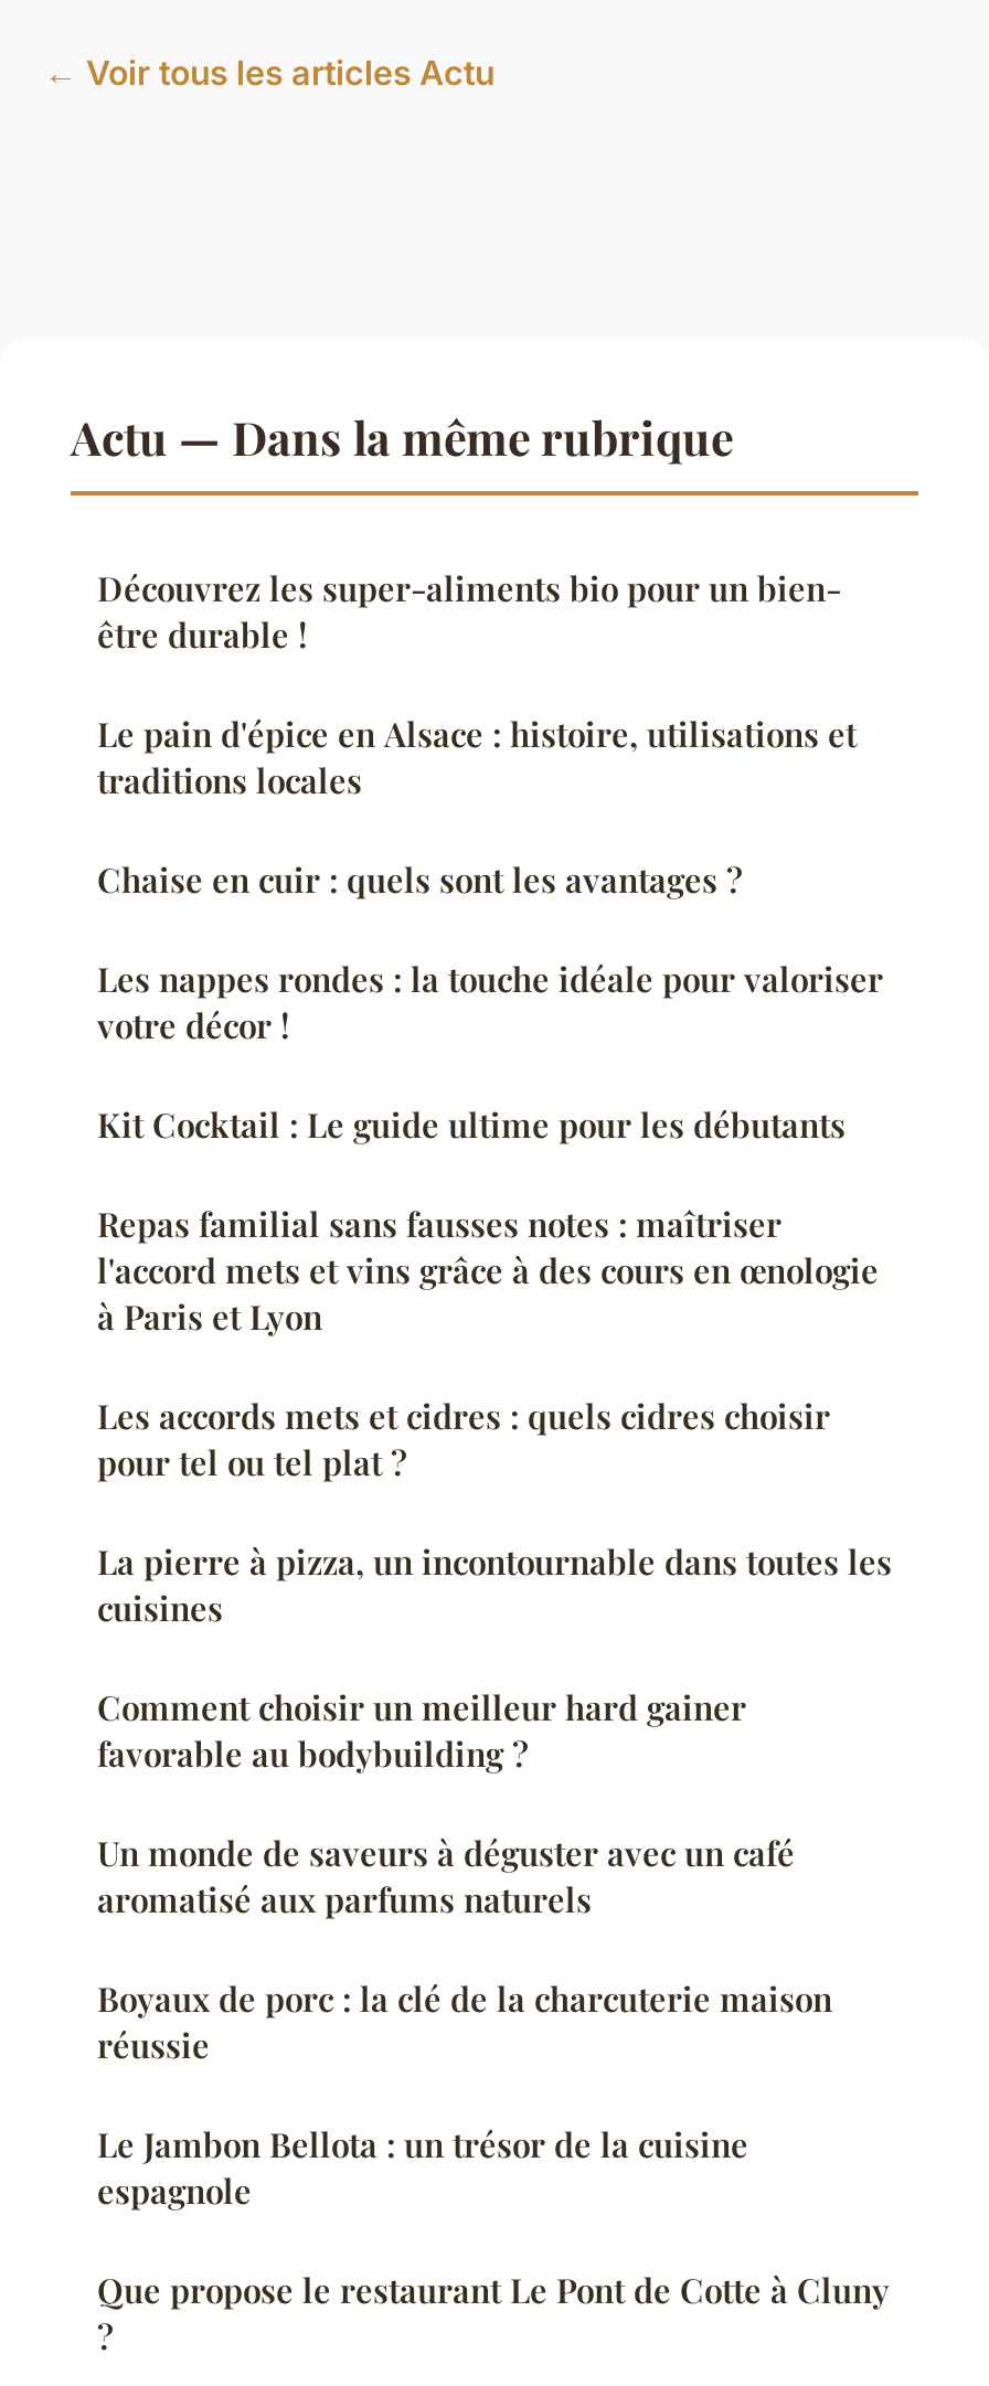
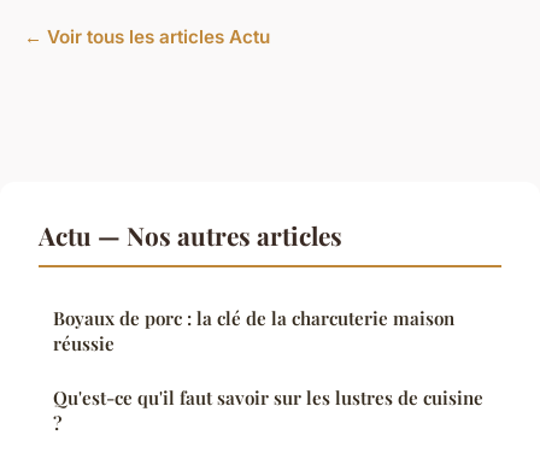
[71,405,892,1921] Actu — Dans la même rubrique | Découvrez les super-aliments bio pour un bien- | être durable ! | Le pain d'épice en Alsace : histoire, utilisations et | traditions locales | Chaise en cuir : quels sont les avantages ? | Les nappes rondes : la touche idéale pour valoriser | votre décor ! | Kit Cocktail : Le guide ultime pour les débutants | Repas familial sans fausses notes : maîtriser | l'accord mets et vins grâce à des cours en œnologie | à Paris et Lyon | Les accords mets et cidres : quels cidres choisir | pour tel ou tel plat ? | La pierre à pizza, un incontournable dans toutes les | cuisines | Comment choisir un meilleur hard gainer | favorable au bodybuilding ? | Un monde de saveurs à déguster avec un café | aromatisé aux parfums naturels -> [39,218,342,252] Actu — Nos autres articles
[97,2122,890,2312] Le Jambon Bellota : un trésor de la cuisine | espagnole | Que propose le restaurant Le Pont de Cotte à Cluny -> [53,386,483,410] Qu'est-ce qu'il faut savoir sur les lustres de cuisine

